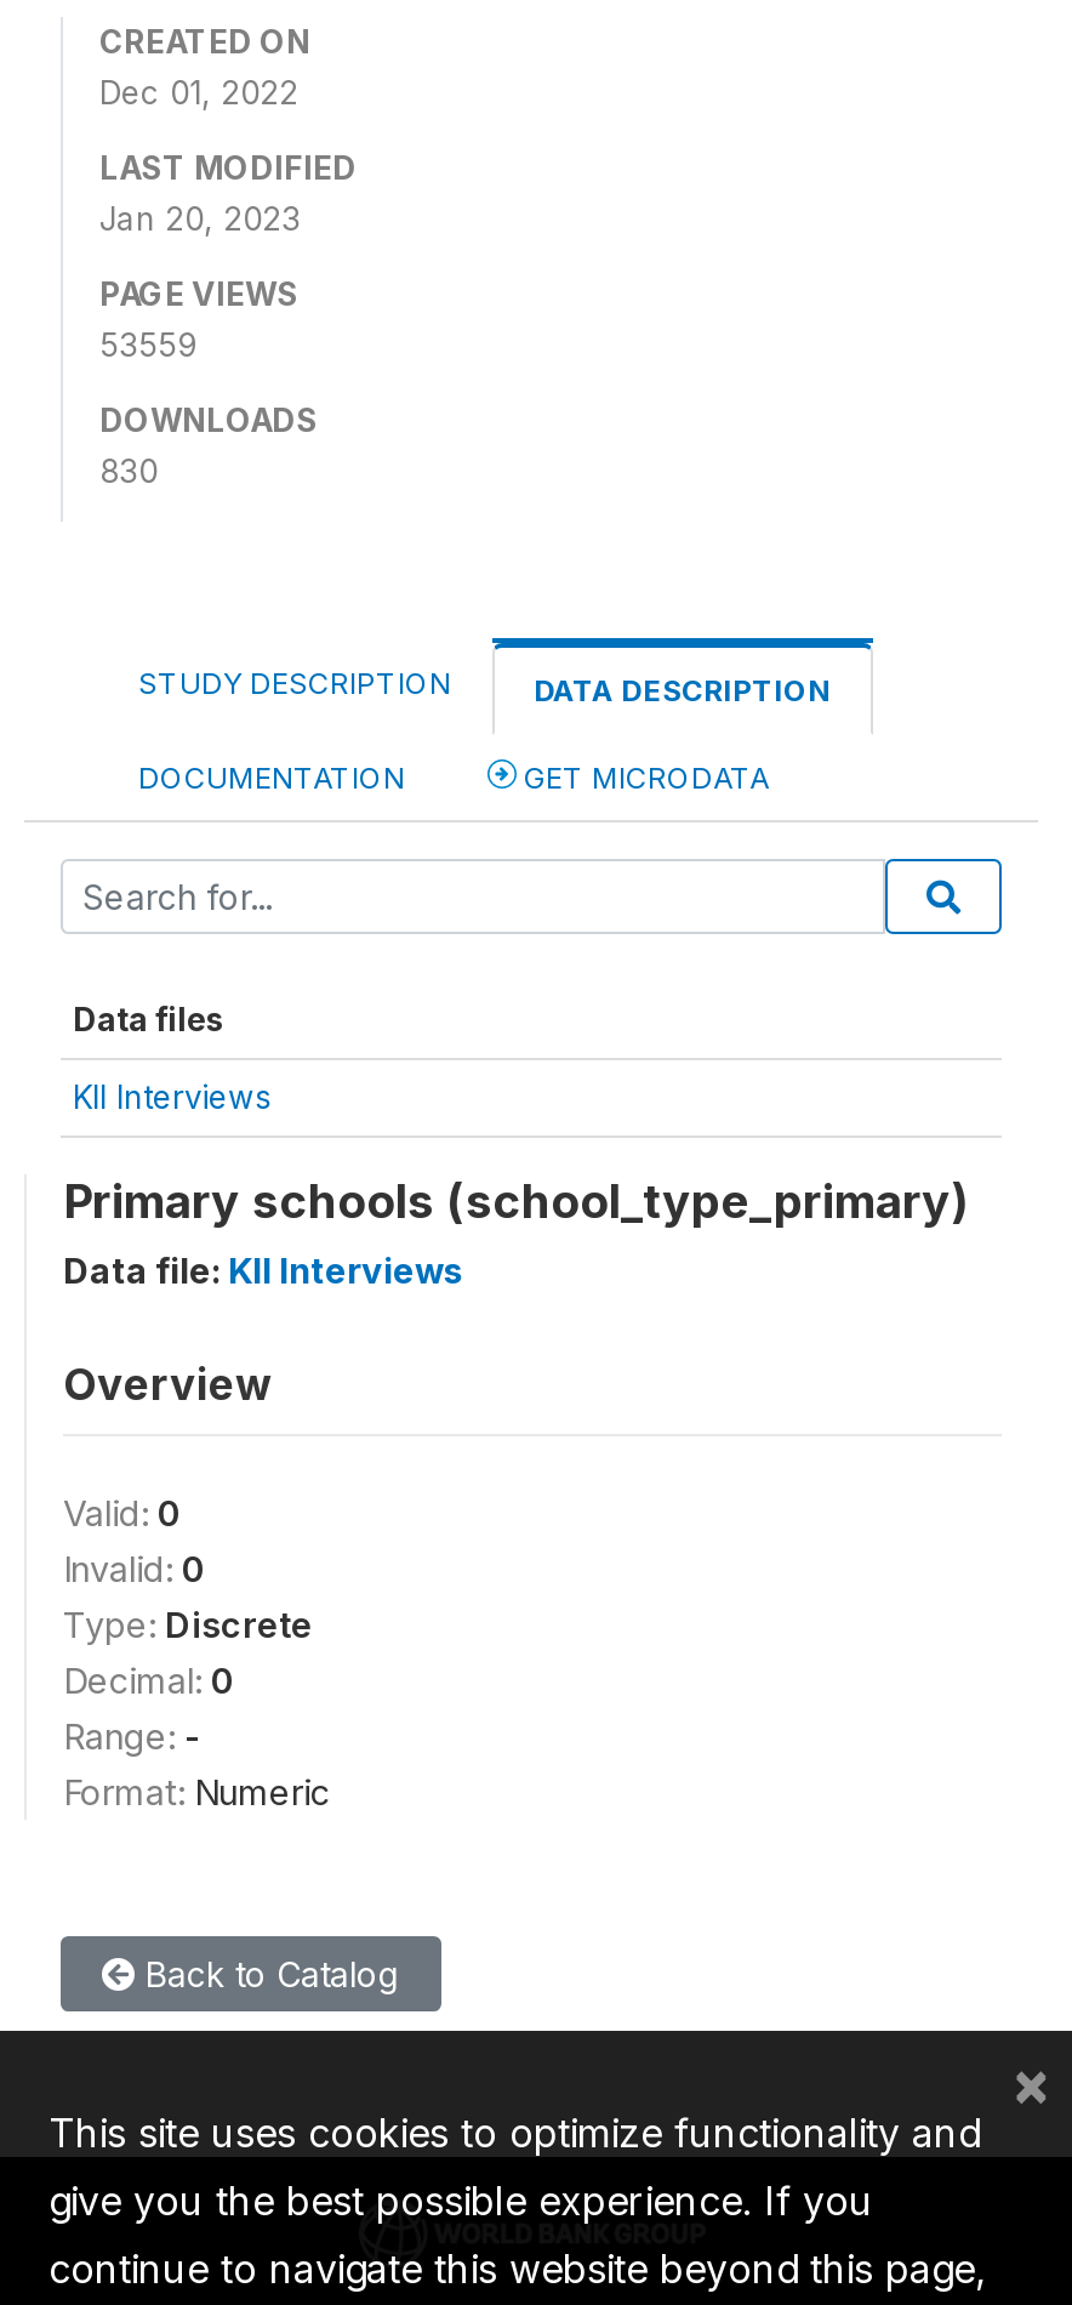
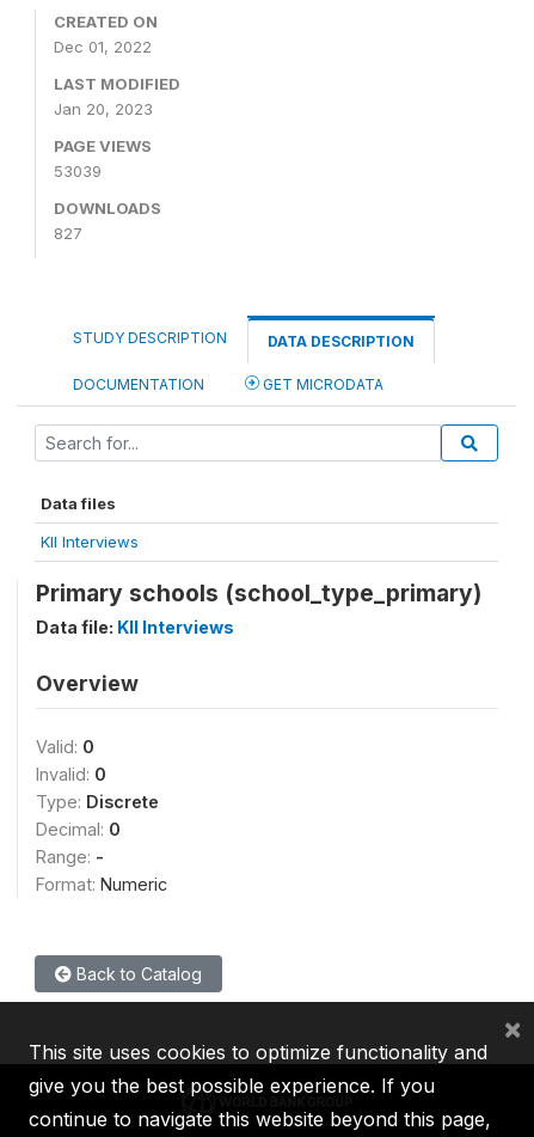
[99,326,196,365] 53559 -> [54,162,102,181] 53039
[99,453,158,491] 830 -> [54,224,82,243] 827

